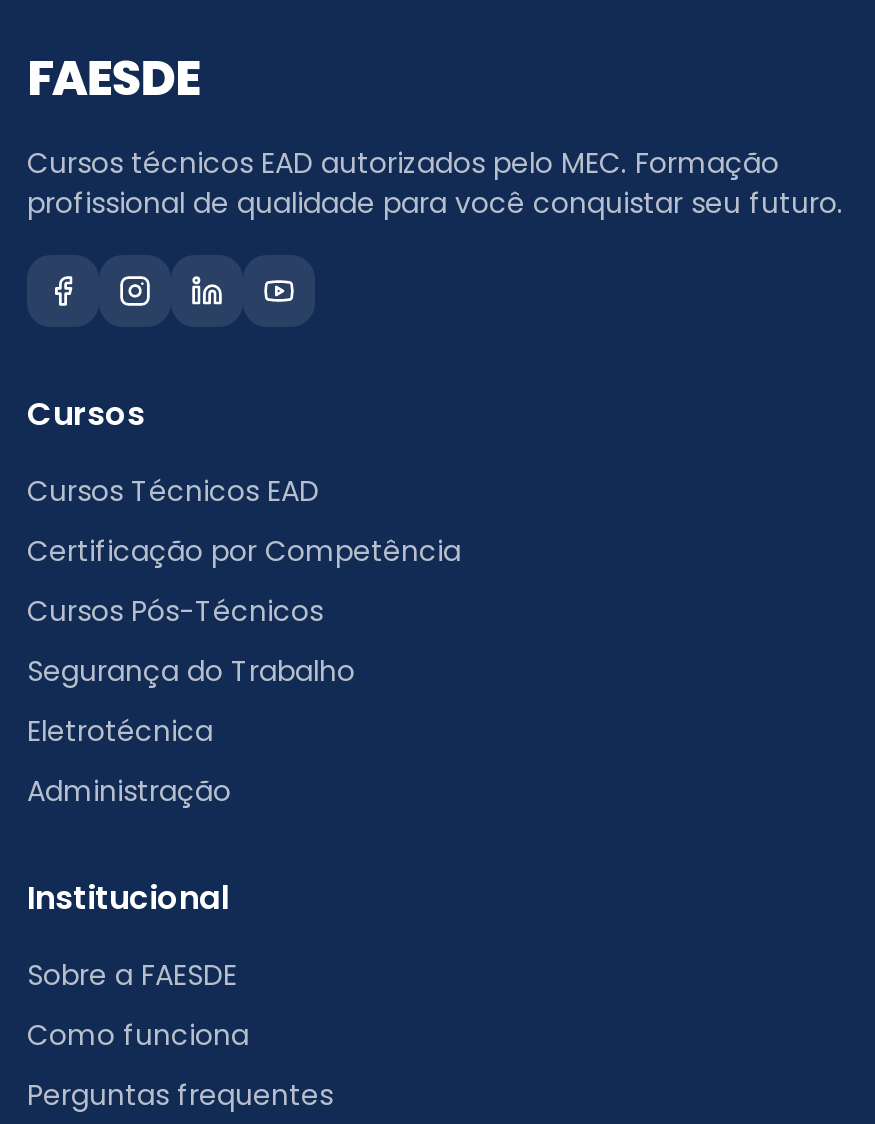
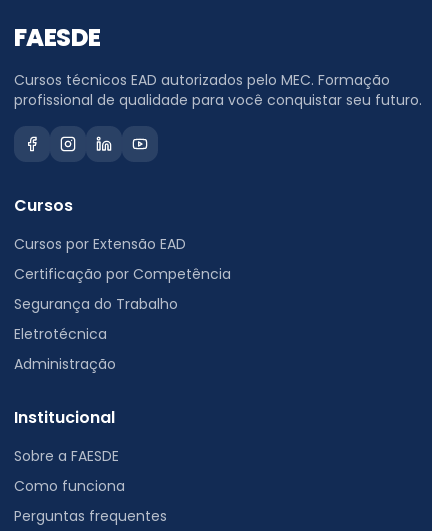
[27,471,319,511] Cursos Técnicos EAD -> [14,234,186,254] Cursos por Extensão EAD
[27,591,323,631] Cursos Pós-Técnicos -> none

